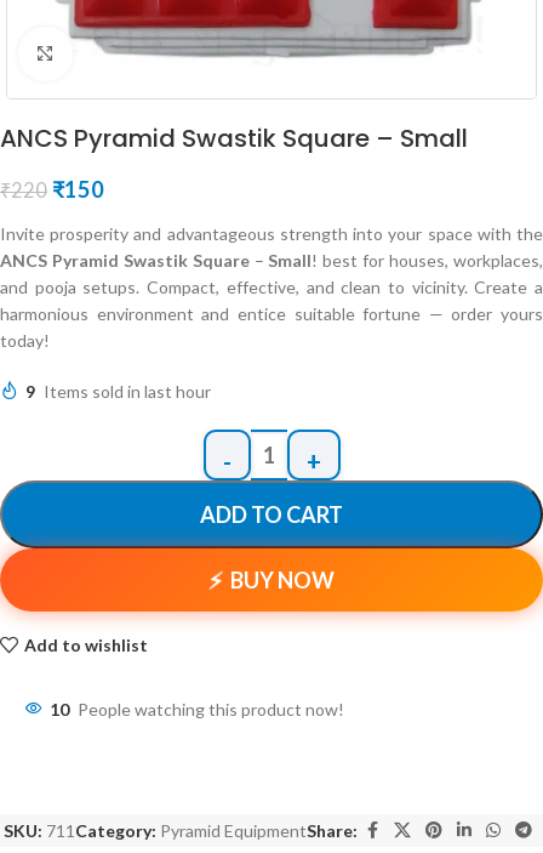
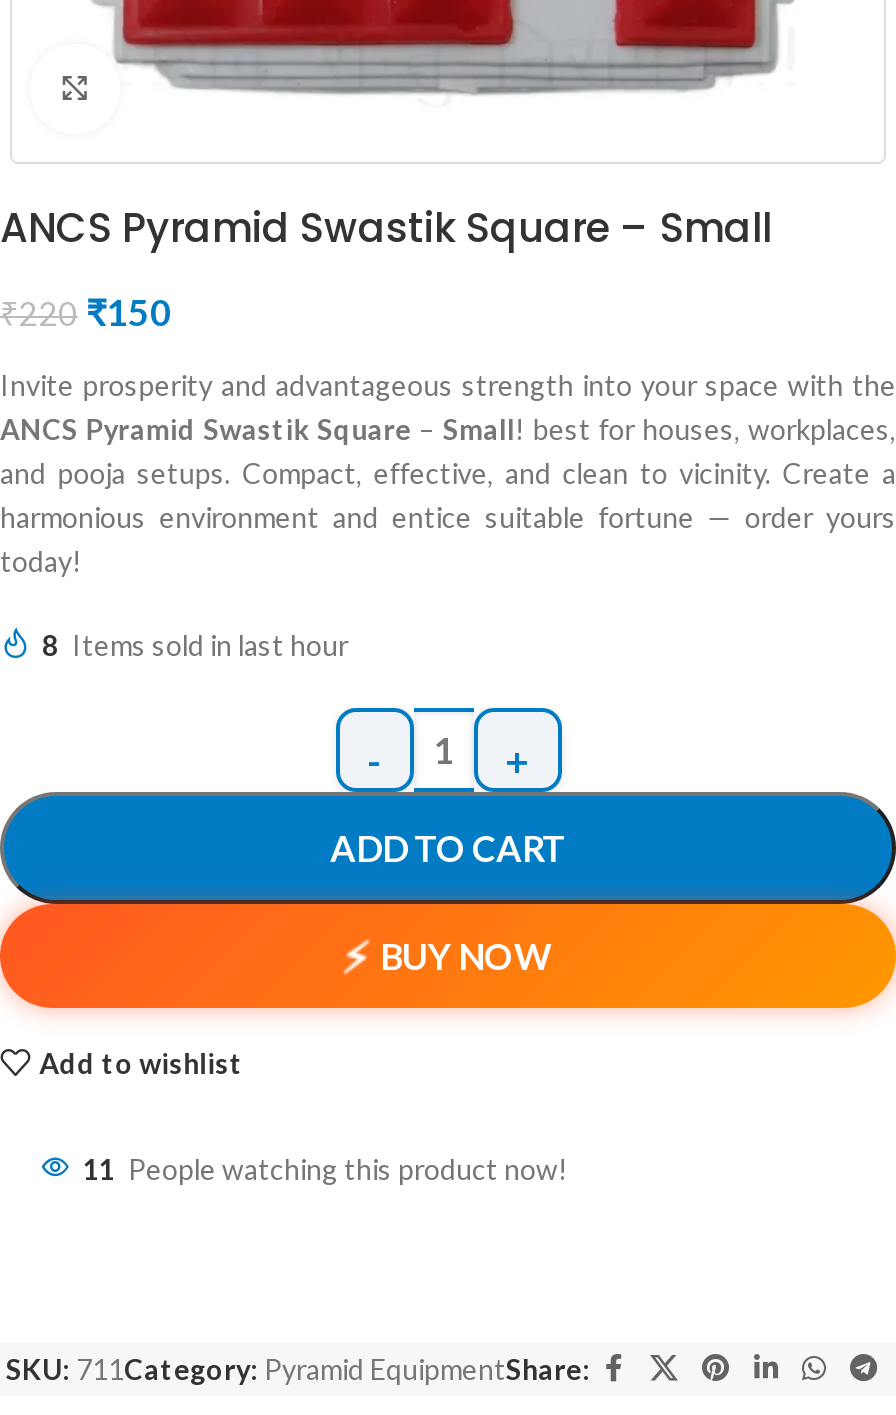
[25,381,211,402] 9 Items sold in last hour -> [42,628,348,662] 8 Items sold in last hour
[50,699,344,720] 10 People watching this product now! -> [82,1152,568,1186] 11 People watching this product now!

